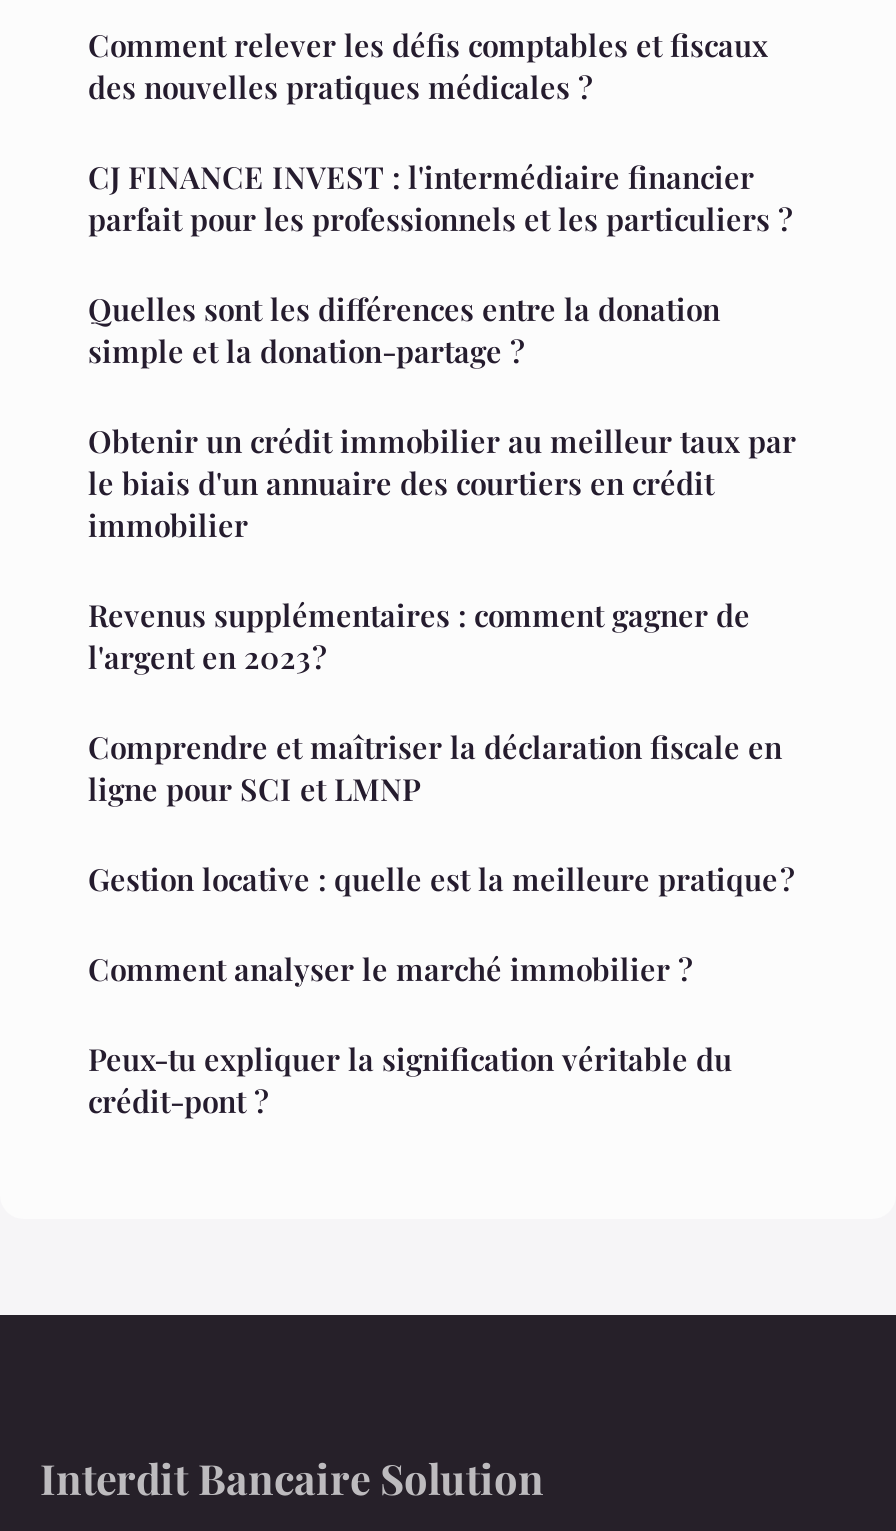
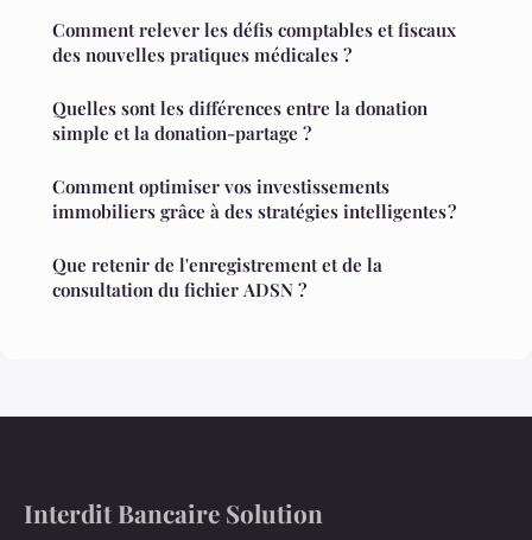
[88,157,792,239] CJ FINANCE INVEST : l'intermédiaire financier | parfait pour les professionnels et les particuliers ? -> none
[88,421,796,1121] Obtenir un crédit immobilier au meilleur taux par | le biais d'un annuaire des courtiers en crédit | immobilier | Revenus supplémentaires : comment gagner de | l'argent en 2023 ? | Comprendre et maîtriser la déclaration fiscale en | ligne pour SCI et LMNP | Gestion locative : quelle est la meilleure pratique ? | Comment analyser le marché immobilier ? | Peux-tu expliquer la signification véritable du | crédit-pont ? -> [52,174,456,301] Comment optimiser vos investissements | immobiliers grâce à des stratégies intelligentes ? | Que retenir de l'enregistrement et de la | consultation du fichier ADSN ?

